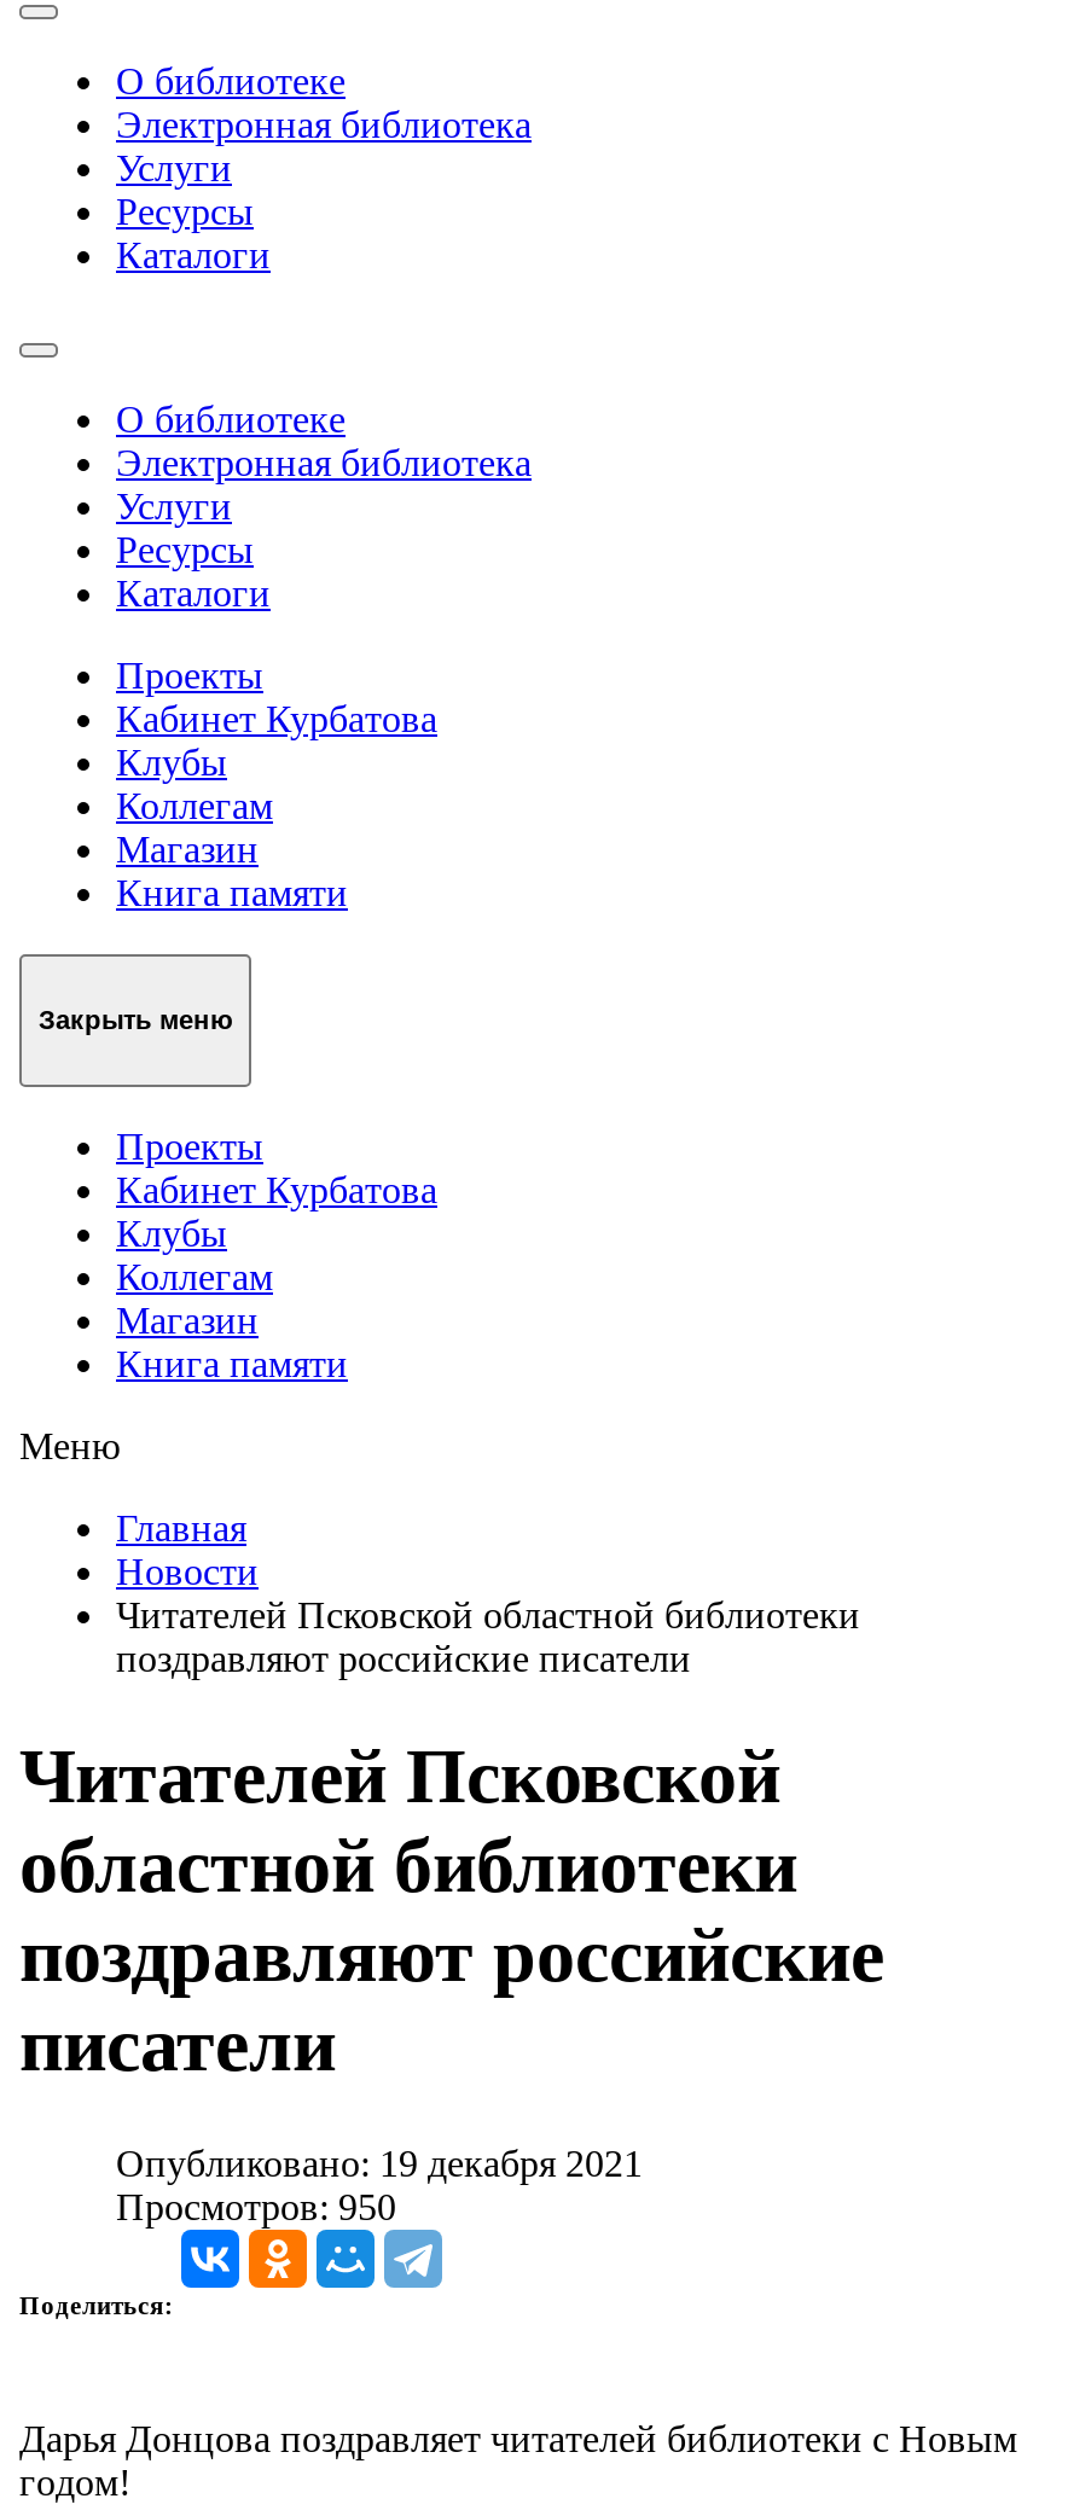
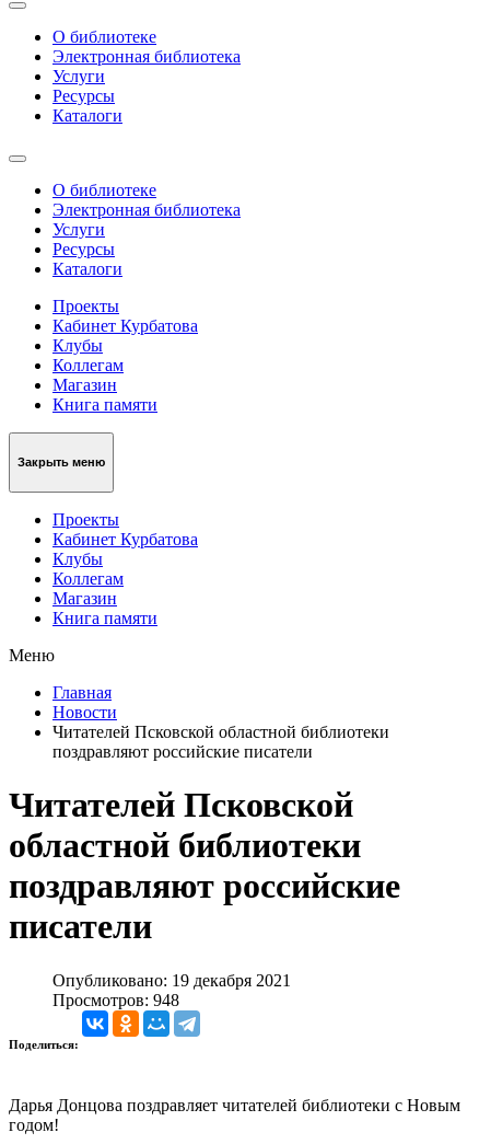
[116,2186,396,2227] Просмотров: 950 -> [52,991,179,1009] Просмотров: 948

